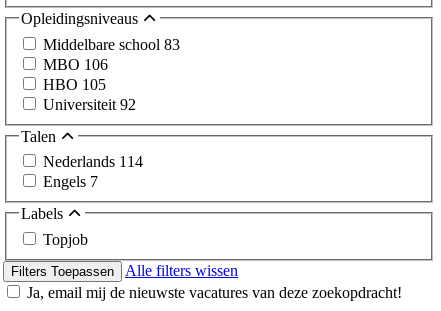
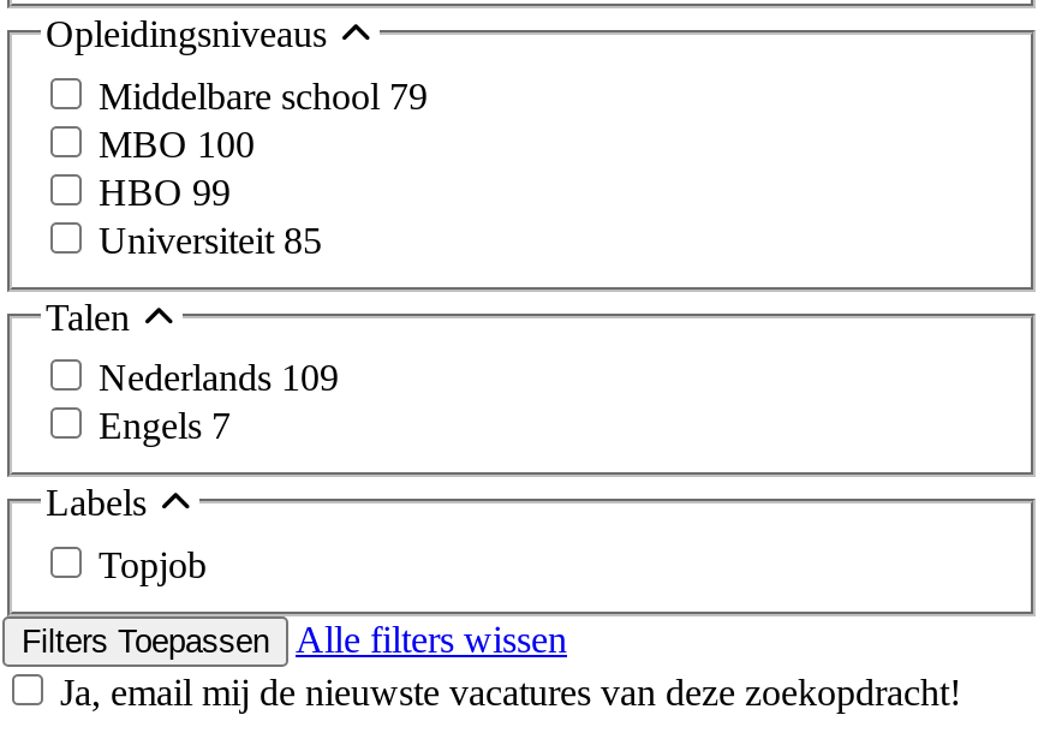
[43,36,180,53] Middelbare school 83 -> [99,75,428,116] Middelbare school 79
[43,56,108,73] MBO 106 -> [99,124,255,164] MBO 100
[43,76,106,93] HBO 105 -> [99,172,231,212] HBO 99
[43,96,136,113] Universiteit 92 -> [99,220,322,261] Universiteit 85
[43,153,143,170] Nederlands 114 -> [99,358,339,399] Nederlands 109

